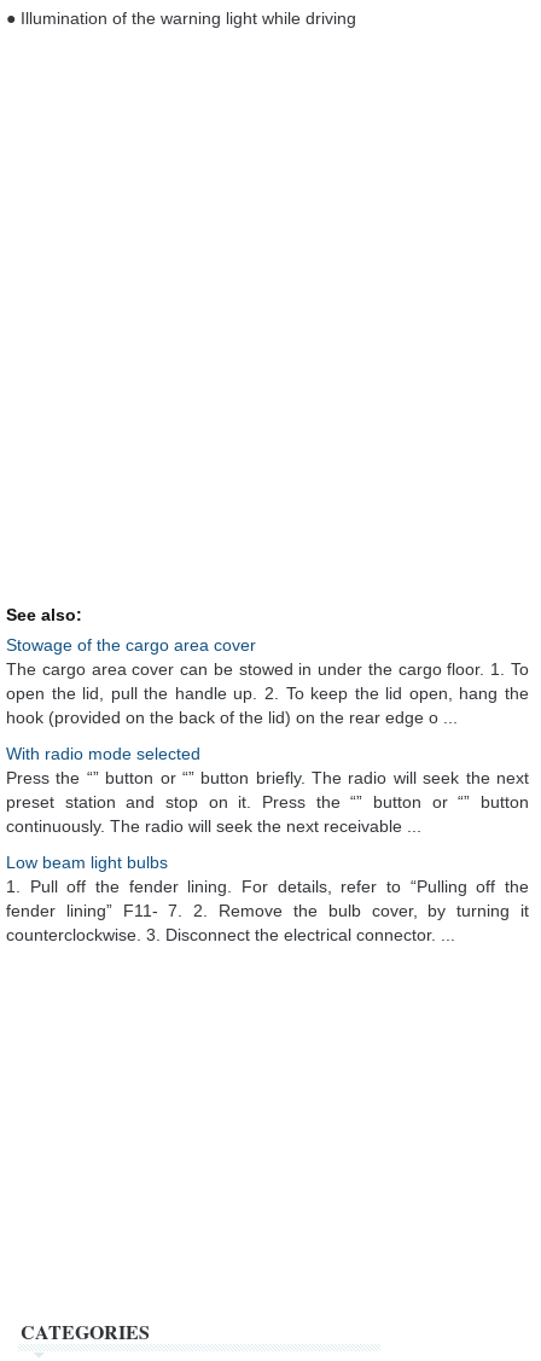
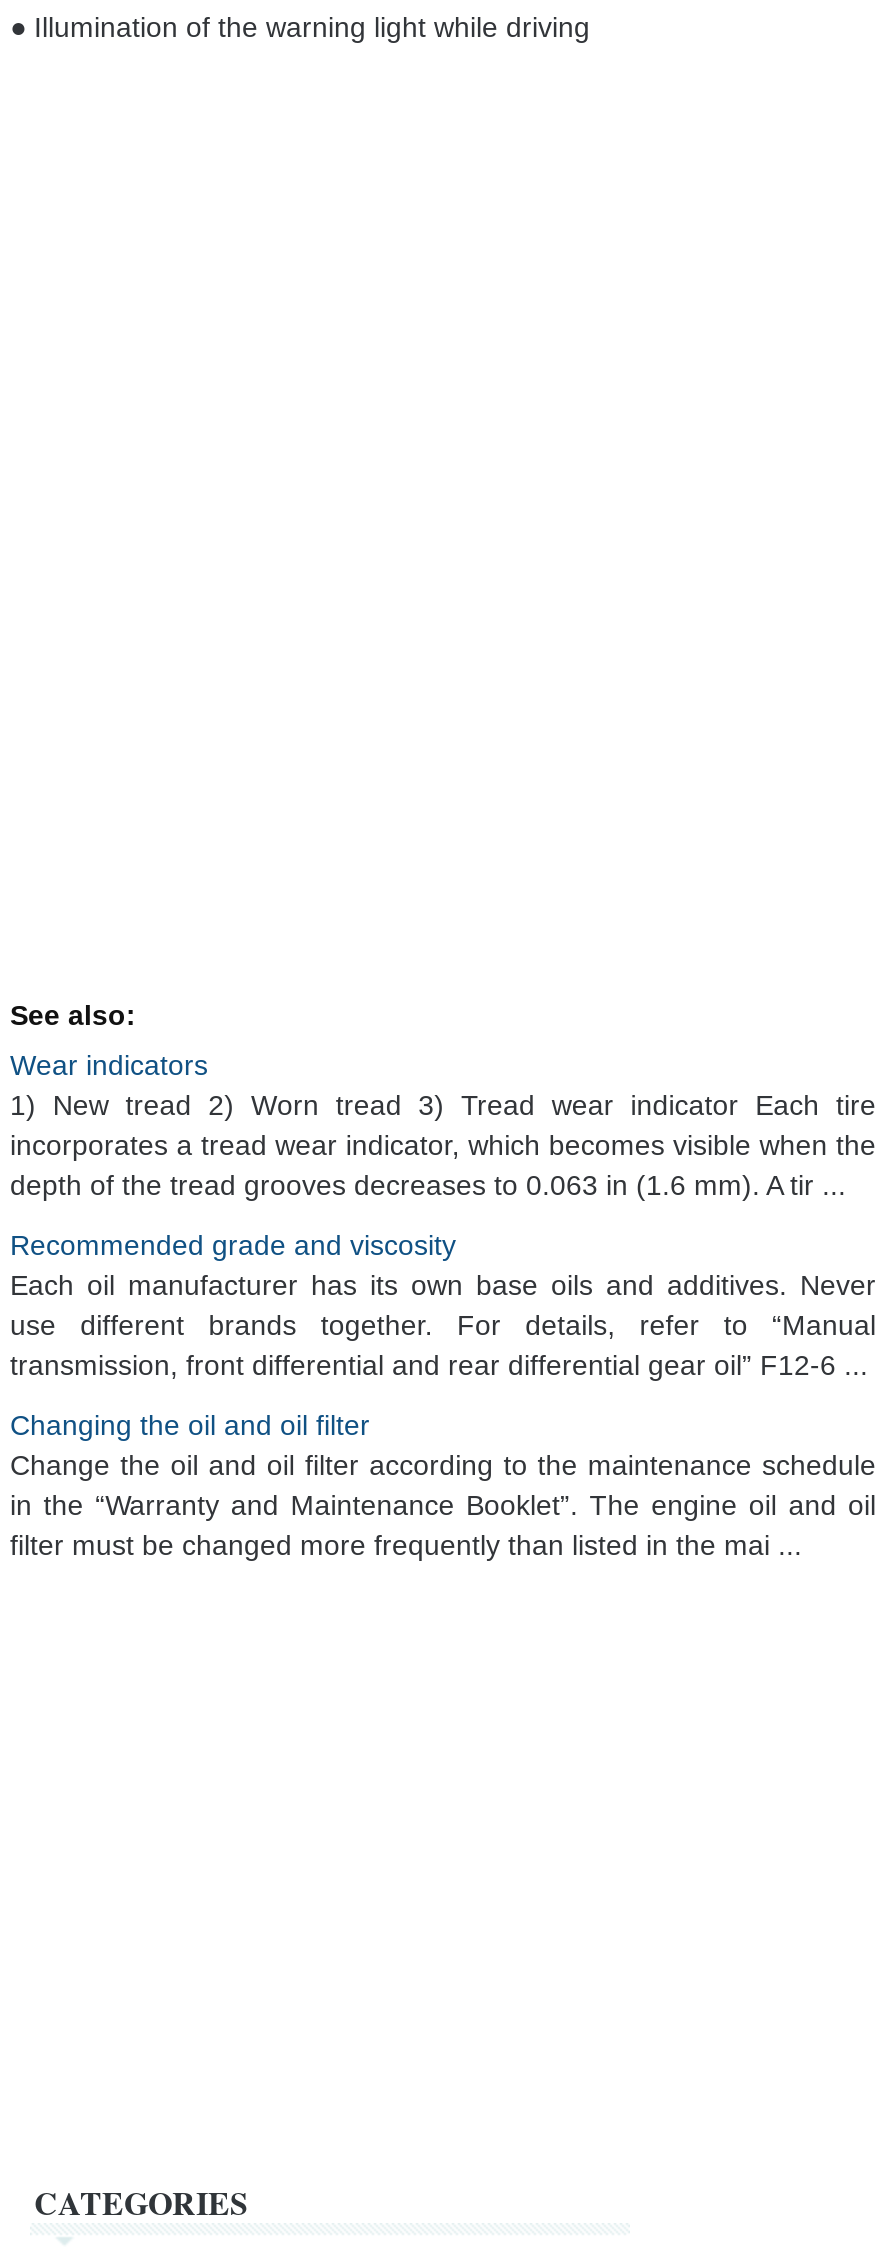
[6,635,529,727] Stowage of the cargo area cover | The cargo area cover can be stowed in under the cargo floor. 1. To | open the lid, pull the handle up. 2. To keep the lid open, hang the | hook (provided on the back of the lid) on the rear edge o ... -> [10,1049,876,1201] Wear indicators | 1) New tread 2) Worn tread 3) Tread wear indicator Each tire | incorporates a tread wear indicator, which becomes visible when the | depth of the tread grooves decreases to 0.063 in (1.6 mm). A tir ...
[6,744,529,836] With radio mode selected | Press the “” button or “” button briefly. The radio will seek the next | preset station and stop on it. Press the “” button or “” button | continuously. The radio will seek the next receivable ... -> [10,1229,876,1381] Recommended grade and viscosity | Each oil manufacturer has its own base oils and additives. Never | use different brands together. For details, refer to “Manual | transmission, front differential and rear differential gear oil” F12-6 ...
[6,853,529,945] Low beam light bulbs | 1. Pull off the fender lining. For details, refer to “Pulling off the | fender lining” F11- 7. 2. Remove the bulb cover, by turning it | counterclockwise. 3. Disconnect the electrical connector. ... -> [10,1409,876,1561] Changing the oil and oil filter | Change the oil and oil filter according to the maintenance schedule | in the “Warranty and Maintenance Booklet”. The engine oil and oil | filter must be changed more frequently than listed in the mai ...

